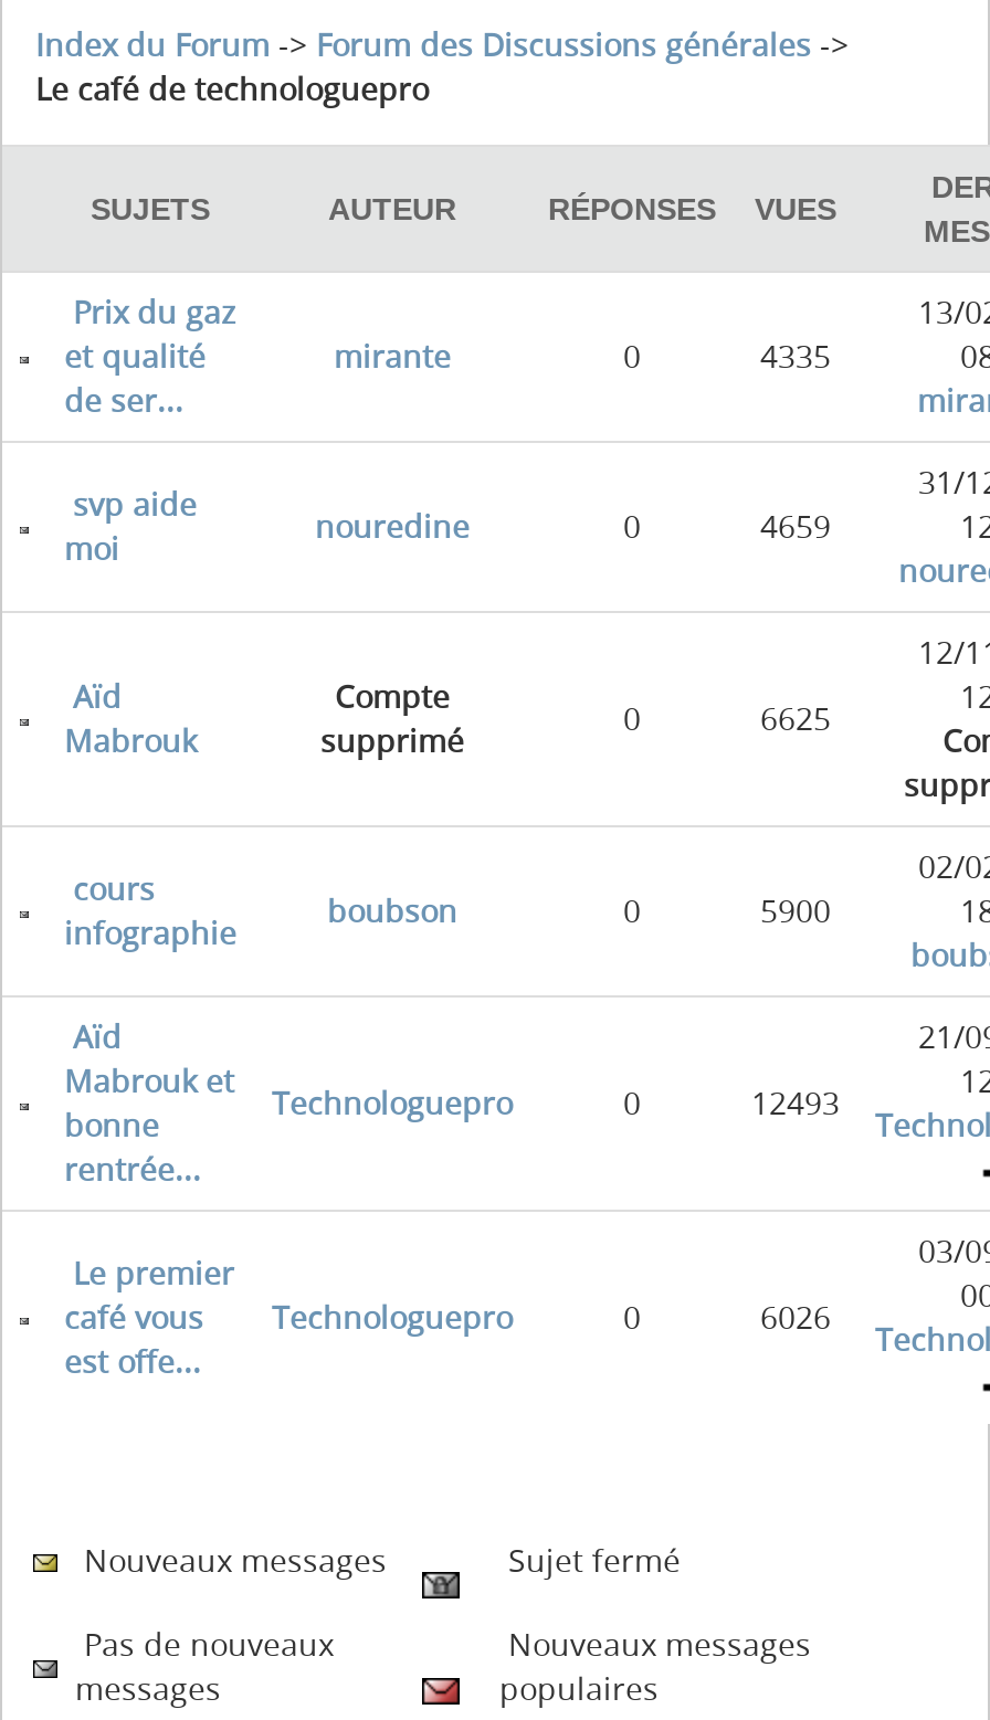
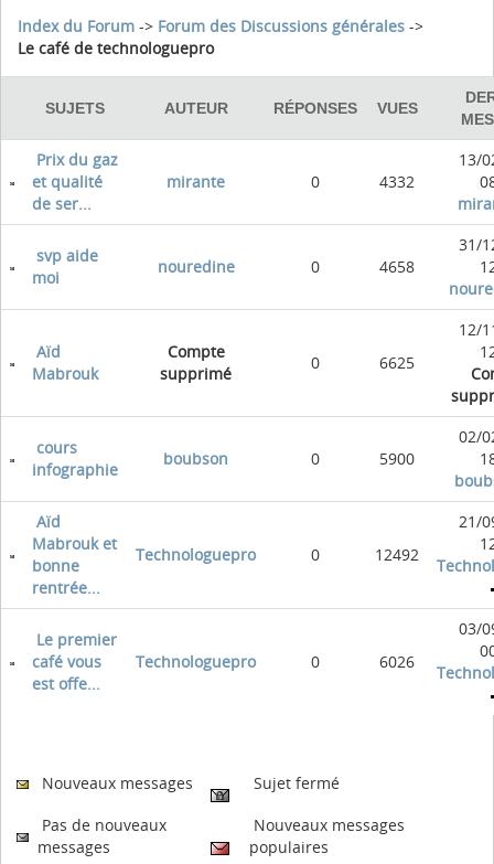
[760,335,831,377] 4335 -> [379,171,415,192] 4332
[760,505,831,547] 4659 -> [379,256,415,277] 4658
[751,1081,840,1123] 12493 -> [375,544,419,565] 12492

